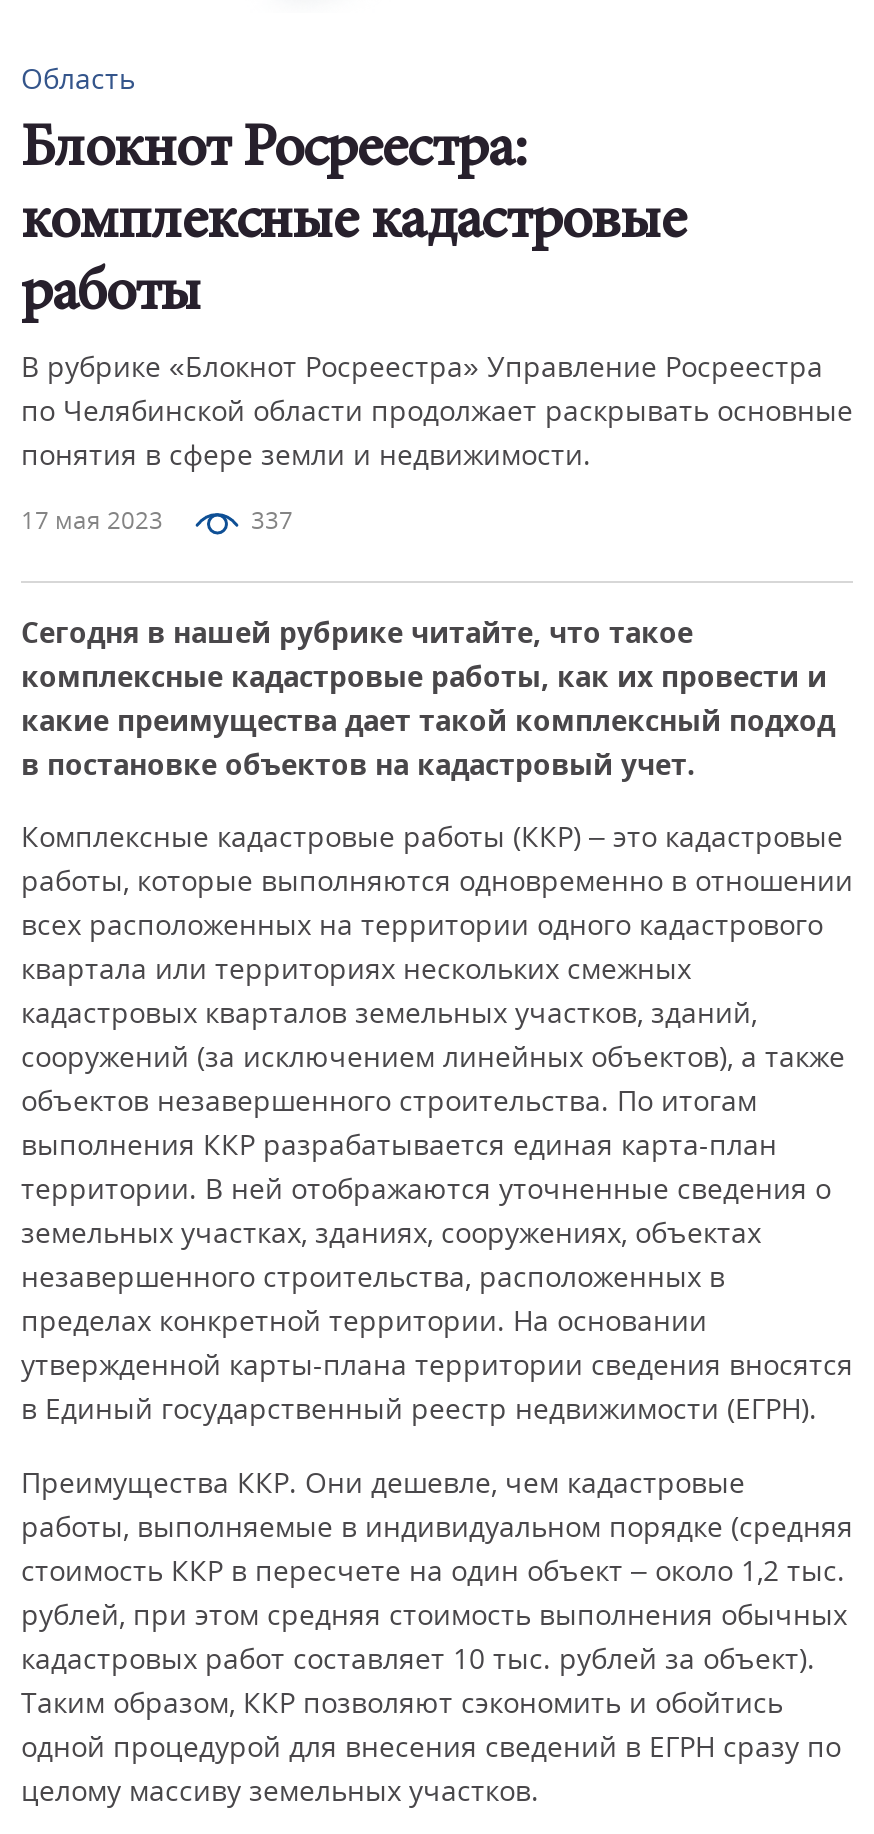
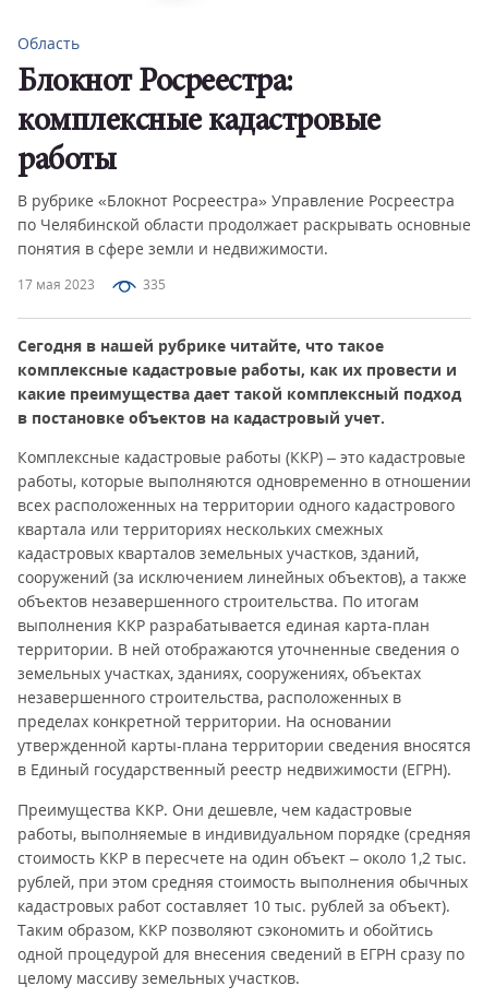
[251,503,293,537] 337 -> [143,275,166,294] 335

